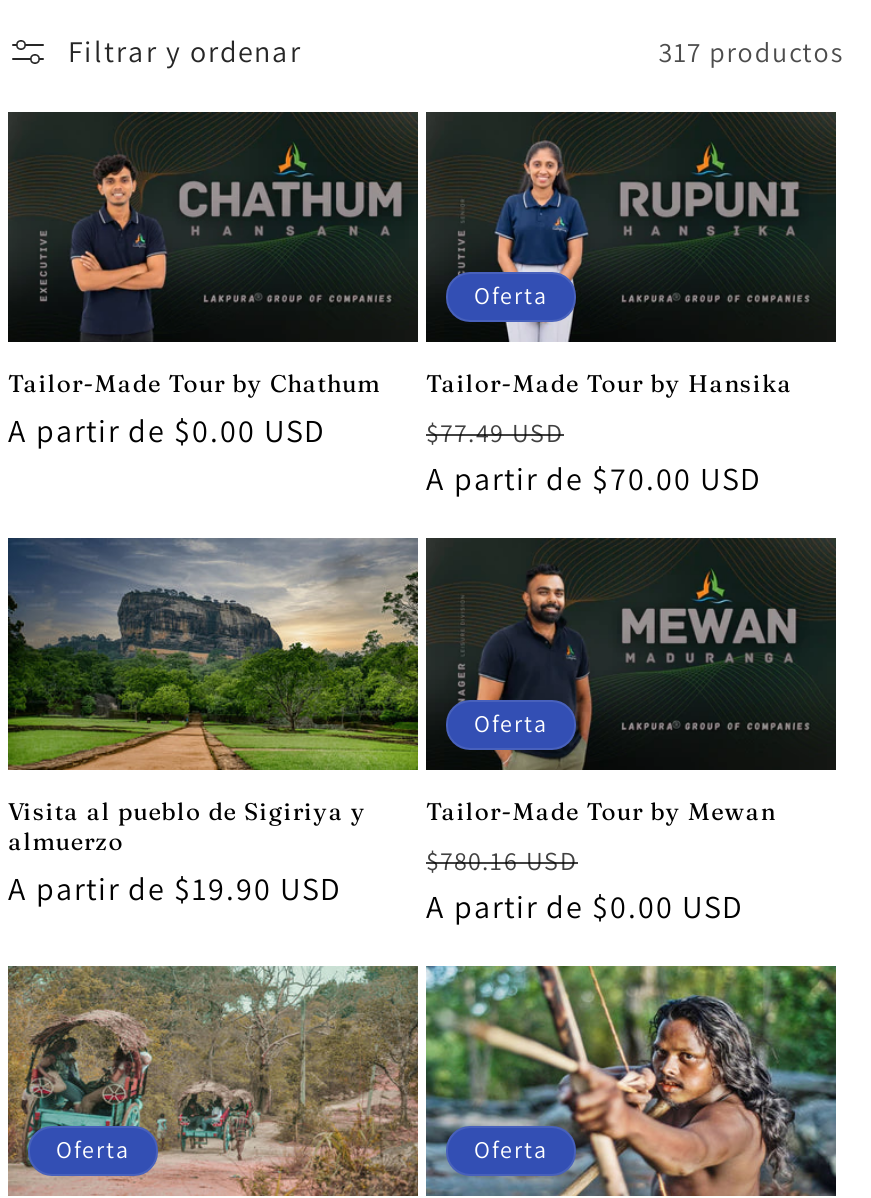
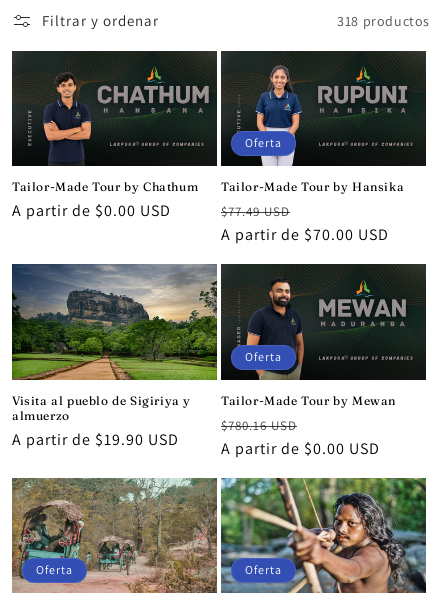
[658,33,844,69] 317 productos -> [337,11,430,29] 318 productos

